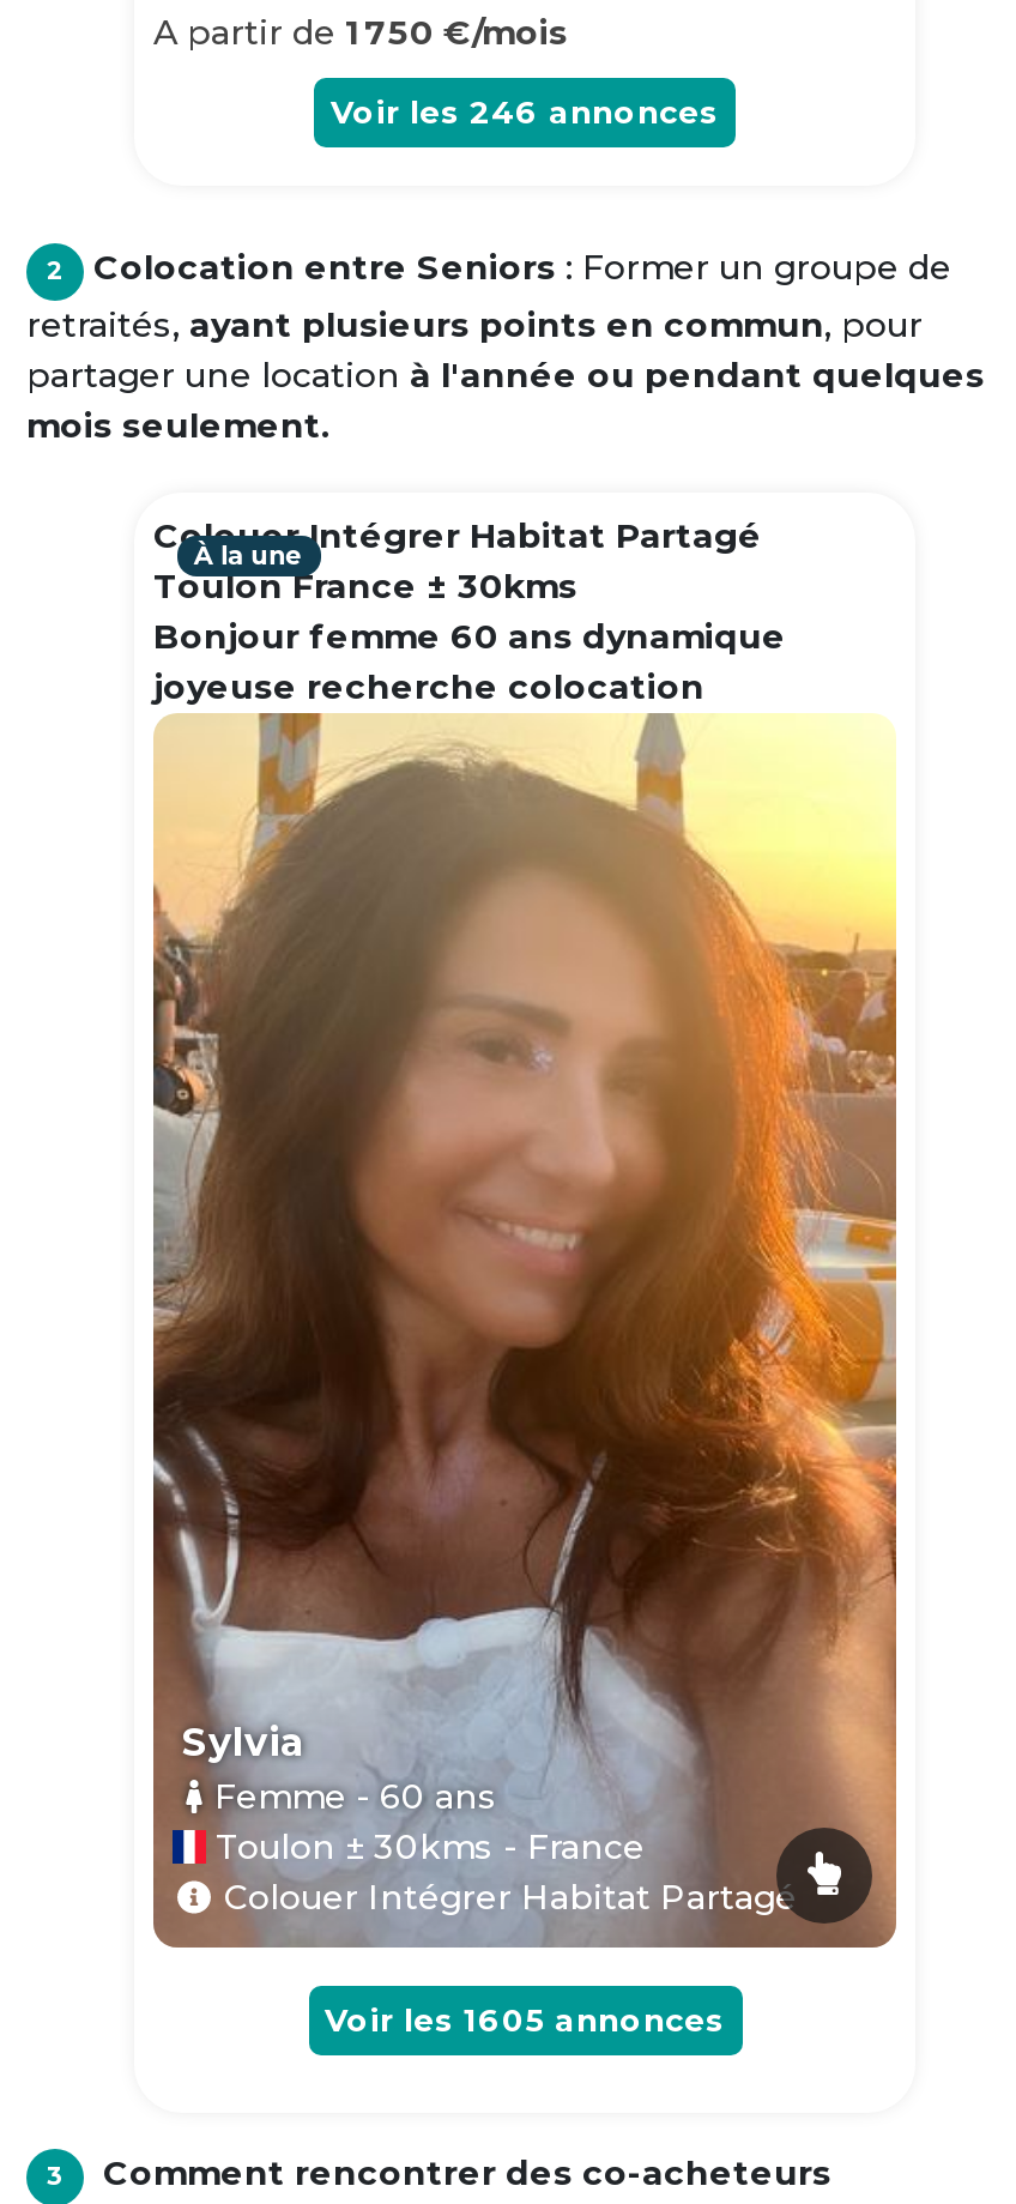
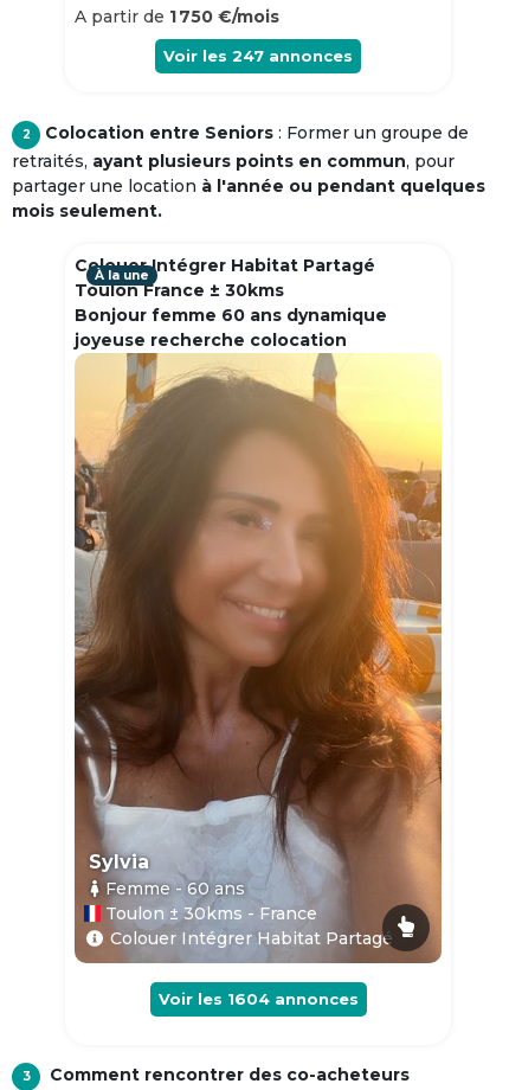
[331,92,719,131] Voir les 246 annonces -> [163,46,353,65] Voir les 247 annonces
[325,2000,725,2039] Voir les 1605 annonces -> [158,989,358,1008] Voir les 1604 annonces

